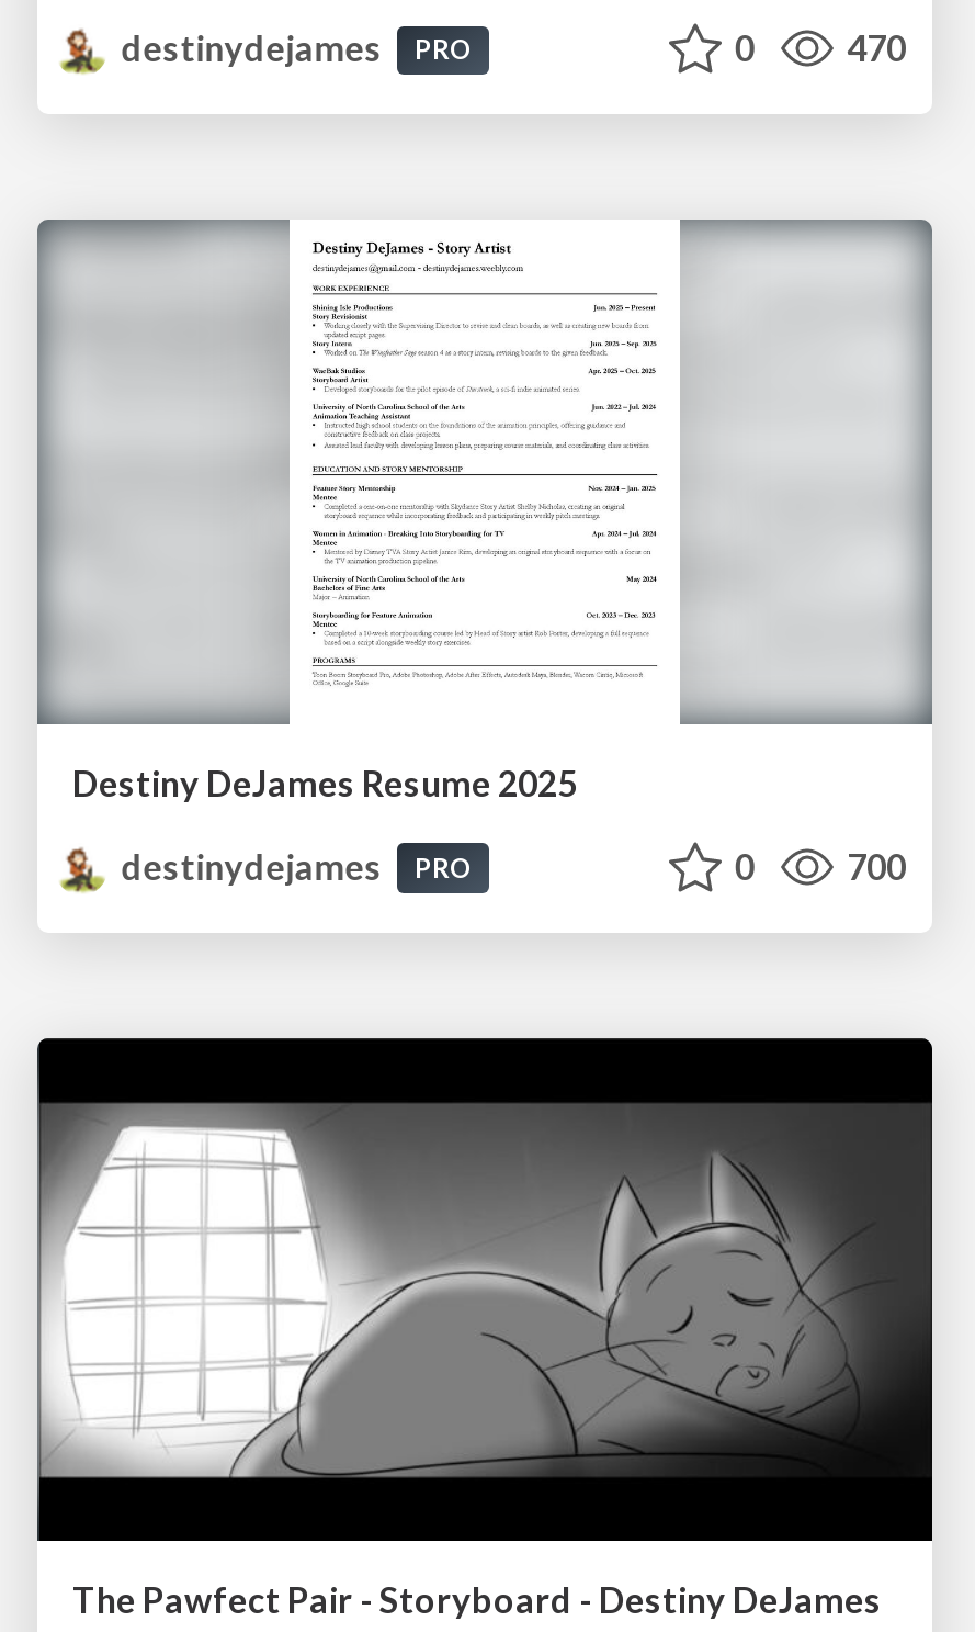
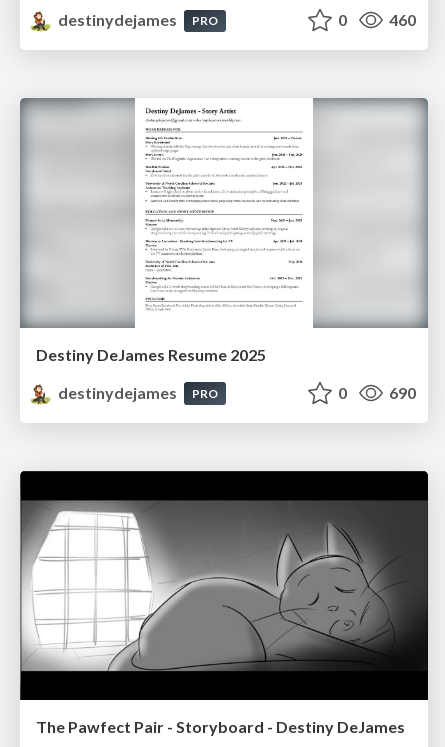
[840,27,906,69] 470 -> [386,10,416,29] 460
[840,844,906,886] 700 -> [386,383,416,402] 690

